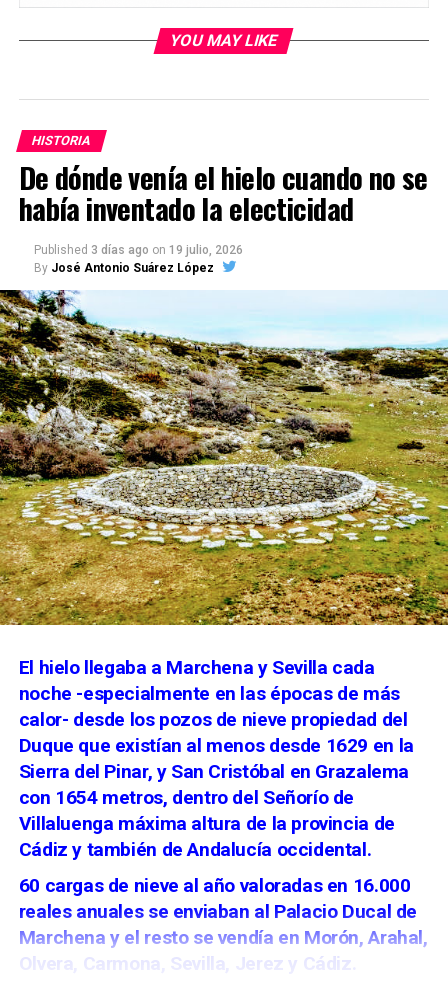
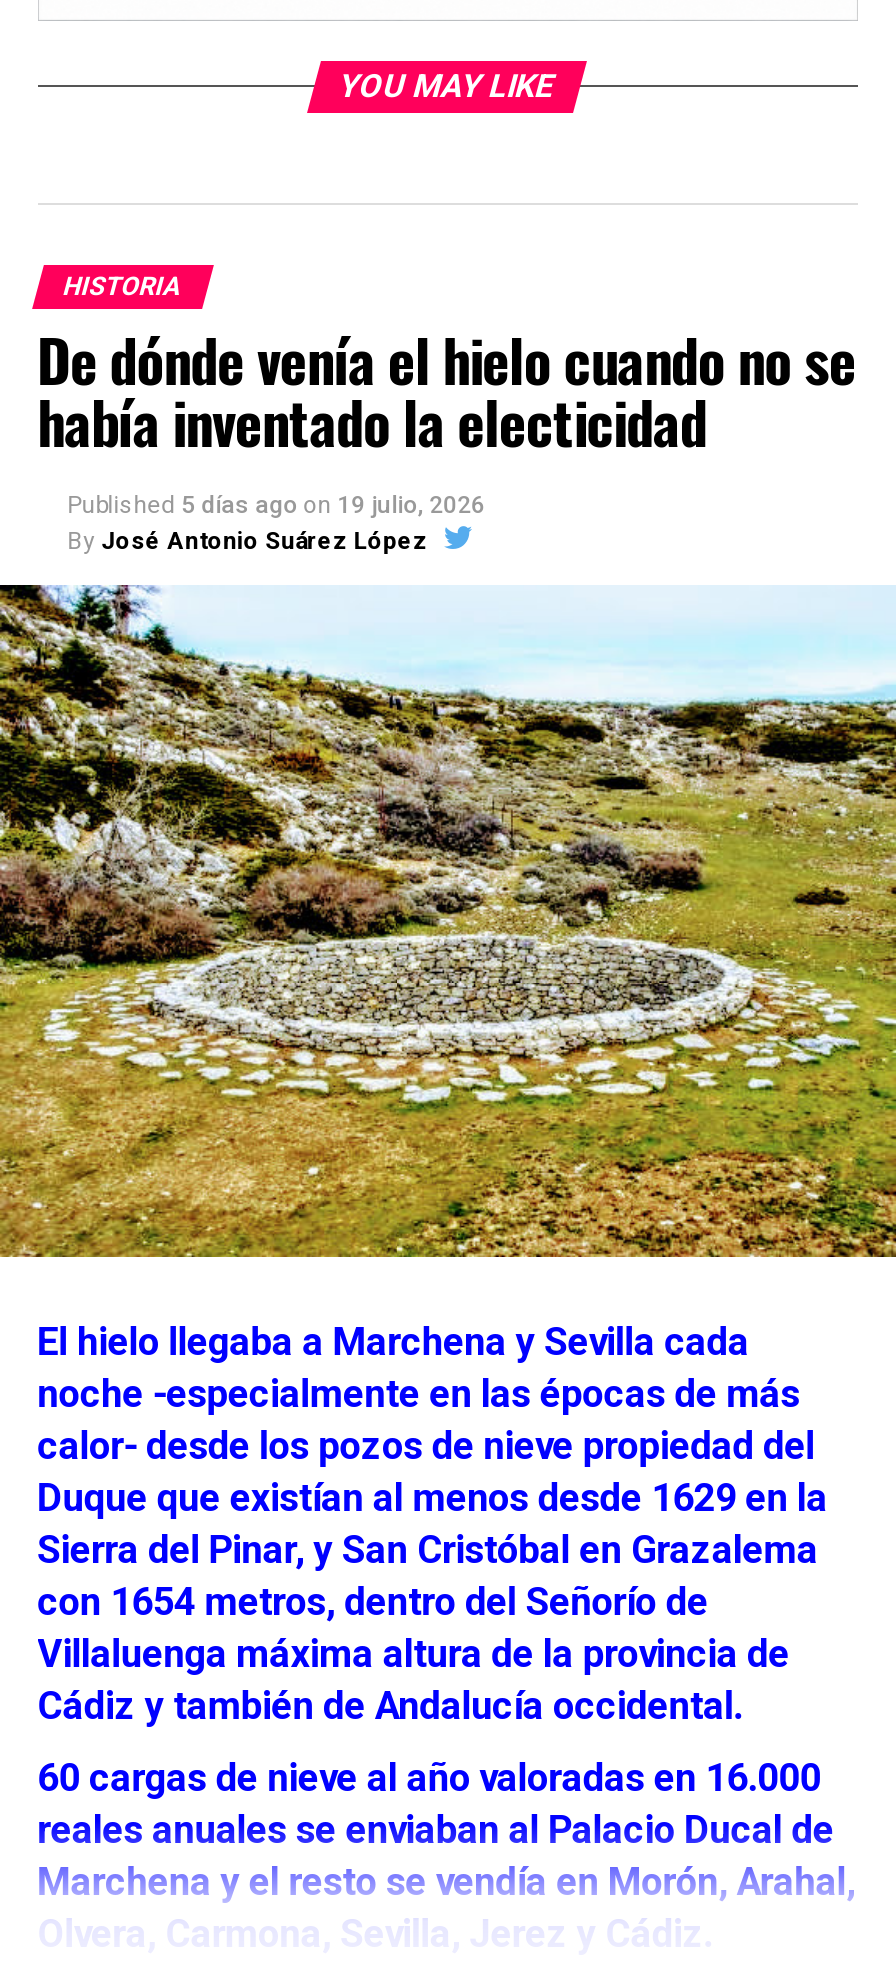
[34,243,243,257] Published 3 días ago on 19 julio, 2026 -> [67,491,485,519] Published 5 días ago on 19 julio, 2026

